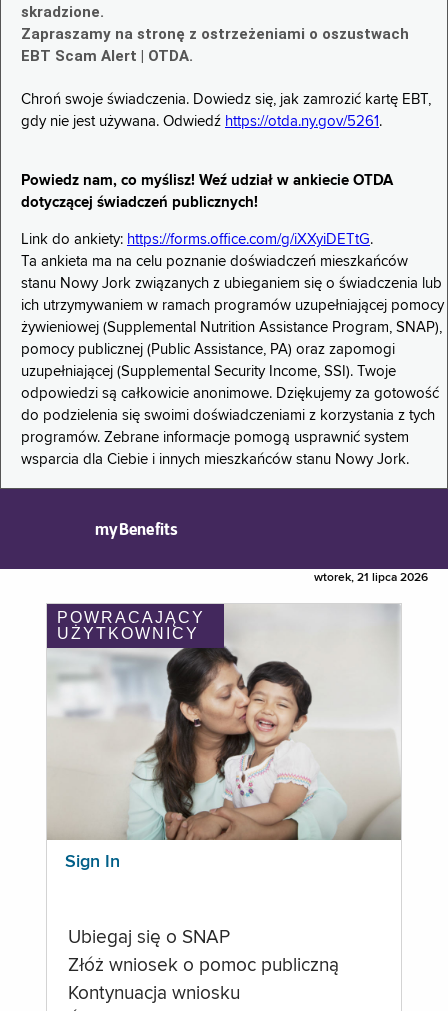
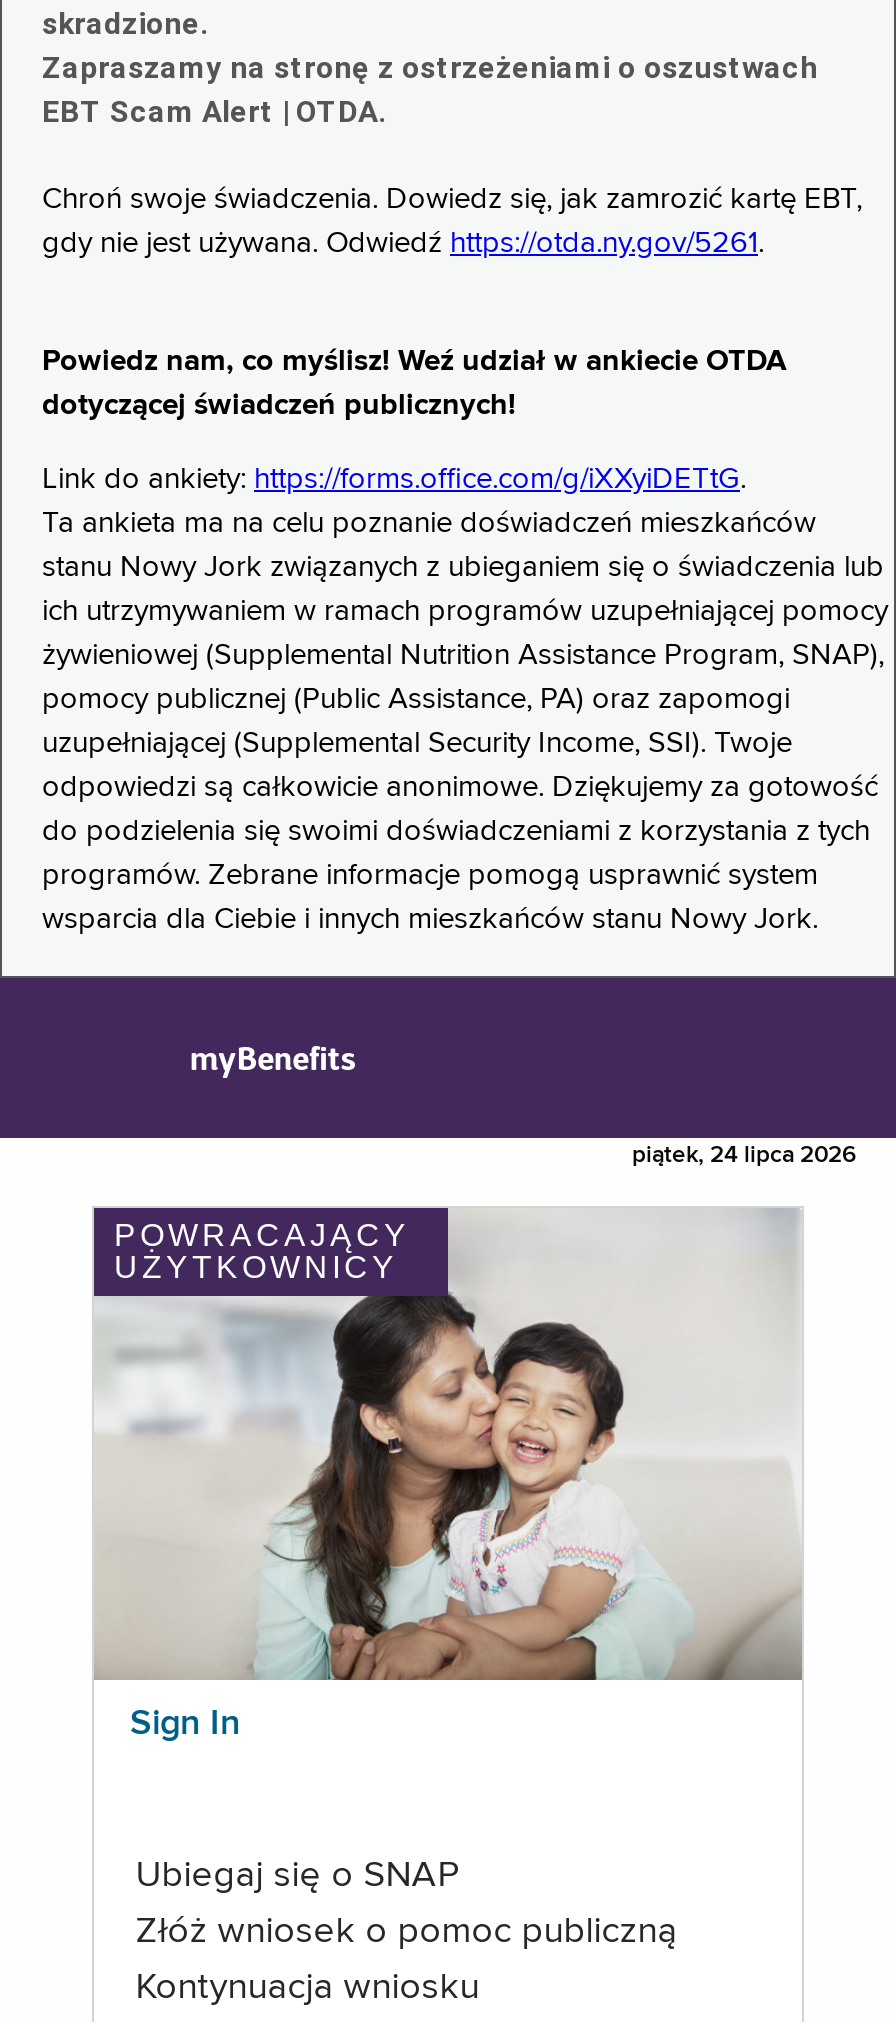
[314,572,428,584] wtorek, 21 lipca 2026 -> [632,1144,856,1168] piątek, 24 lipca 2026

